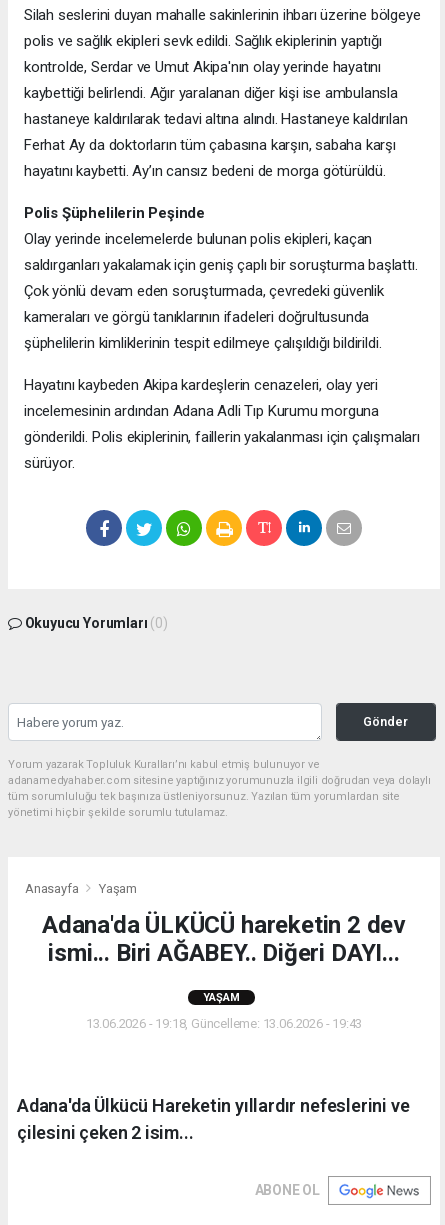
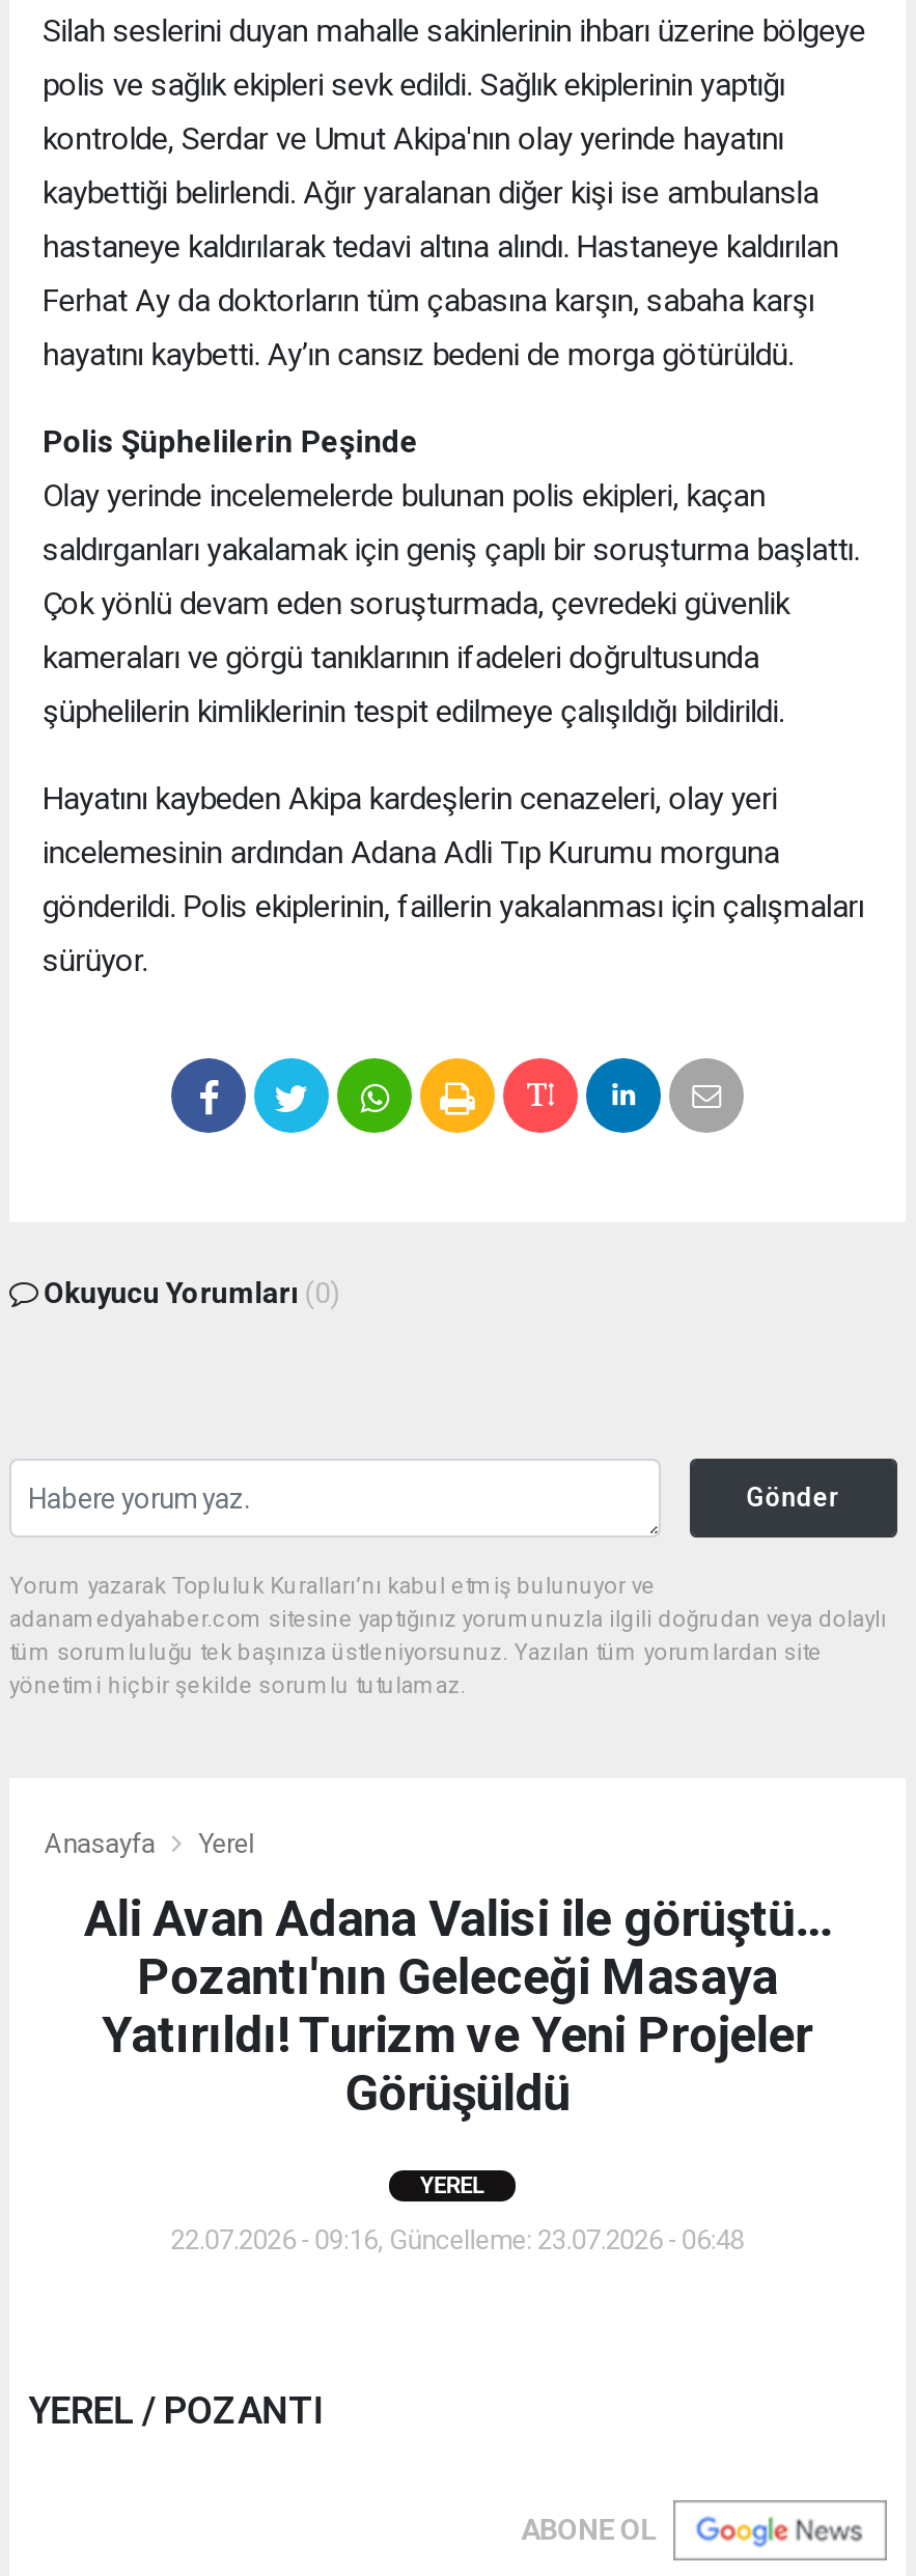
[99,881,137,896] Yaşam -> [198,1828,254,1860] Yerel
[42,911,406,967] Adana'da ÜLKÜCÜ hareketin 2 dev | ismi... Biri AĞABEY.. Diğeri DAYI... -> [84,1891,831,2123] Ali Avan Adana Valisi ile görüştü... | Pozantı'nın Geleceği Masaya | Yatırıldı! Turizm ve Yeni Projeler | Görüşüldü
[203,991,239,1004] YAŞAM -> [420,2173,484,2200] YEREL
[86,1016,362,1031] 13.06.2026 - 19:18, Güncelleme: 13.06.2026 - 19:43 -> [171,2225,744,2256] 22.07.2026 - 09:16, Güncelleme: 23.07.2026 - 06:48
[17,1095,409,1143] Adana'da Ülkücü Hareketin yıllardır nefeslerini ve | çilesini çeken 2 isim... -> [28,2389,323,2432] YEREL / POZANTI

